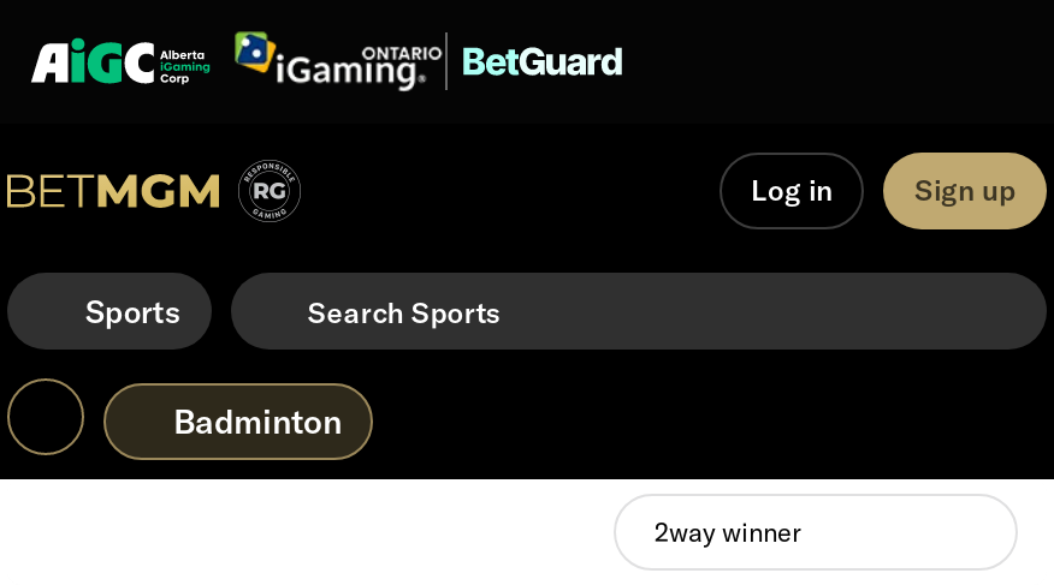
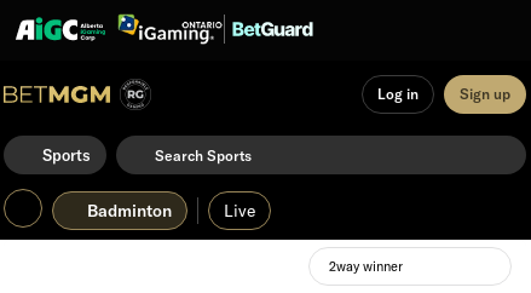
none -> [224,200,255,222] Live

